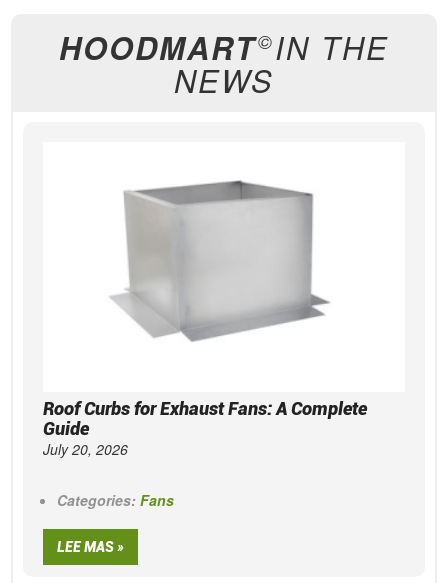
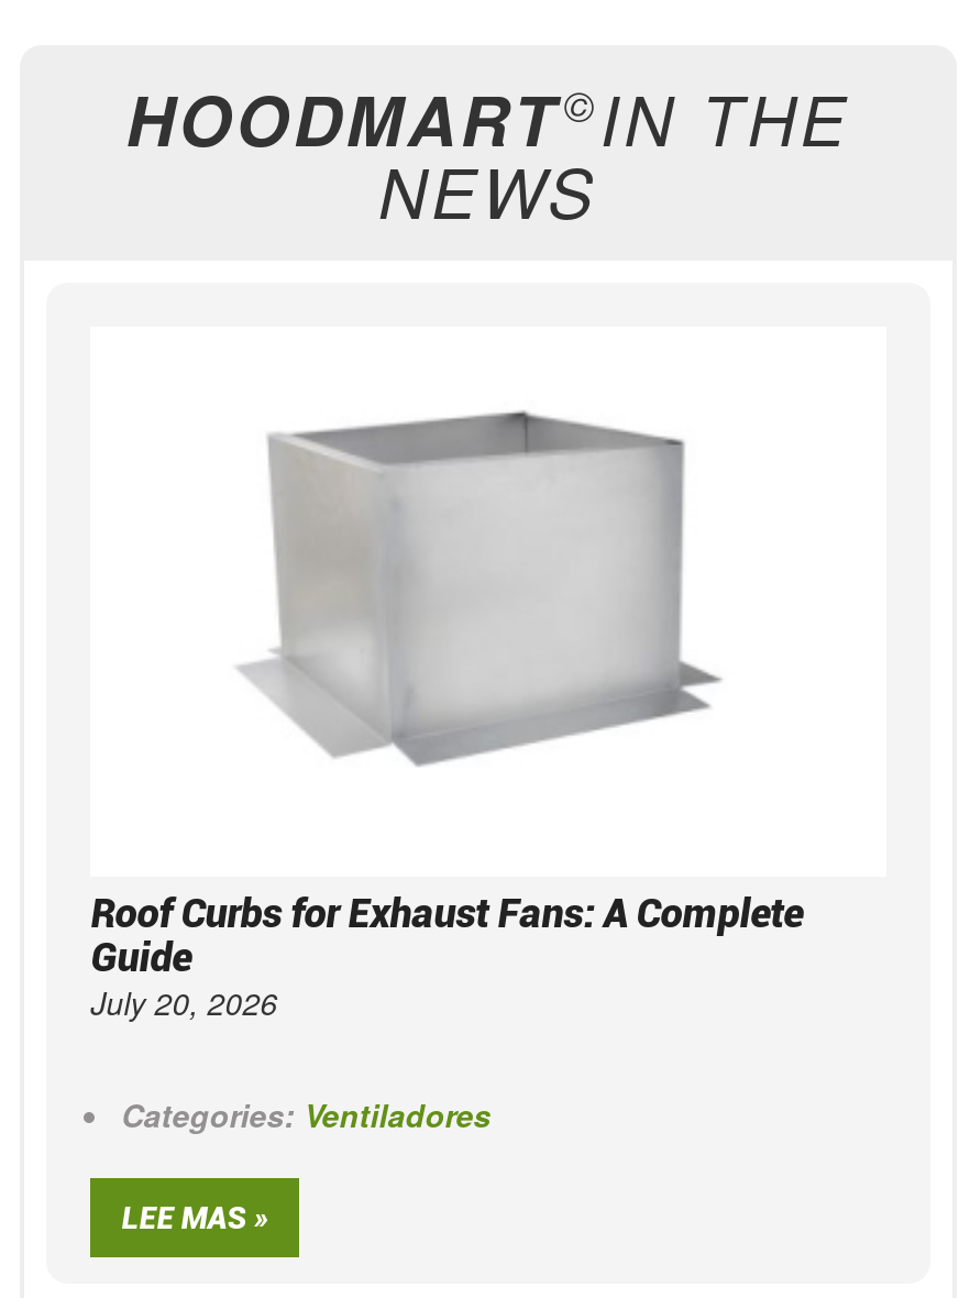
[57,490,174,510] Categories: Fans -> [121,1093,491,1137] Categories: Ventiladores

